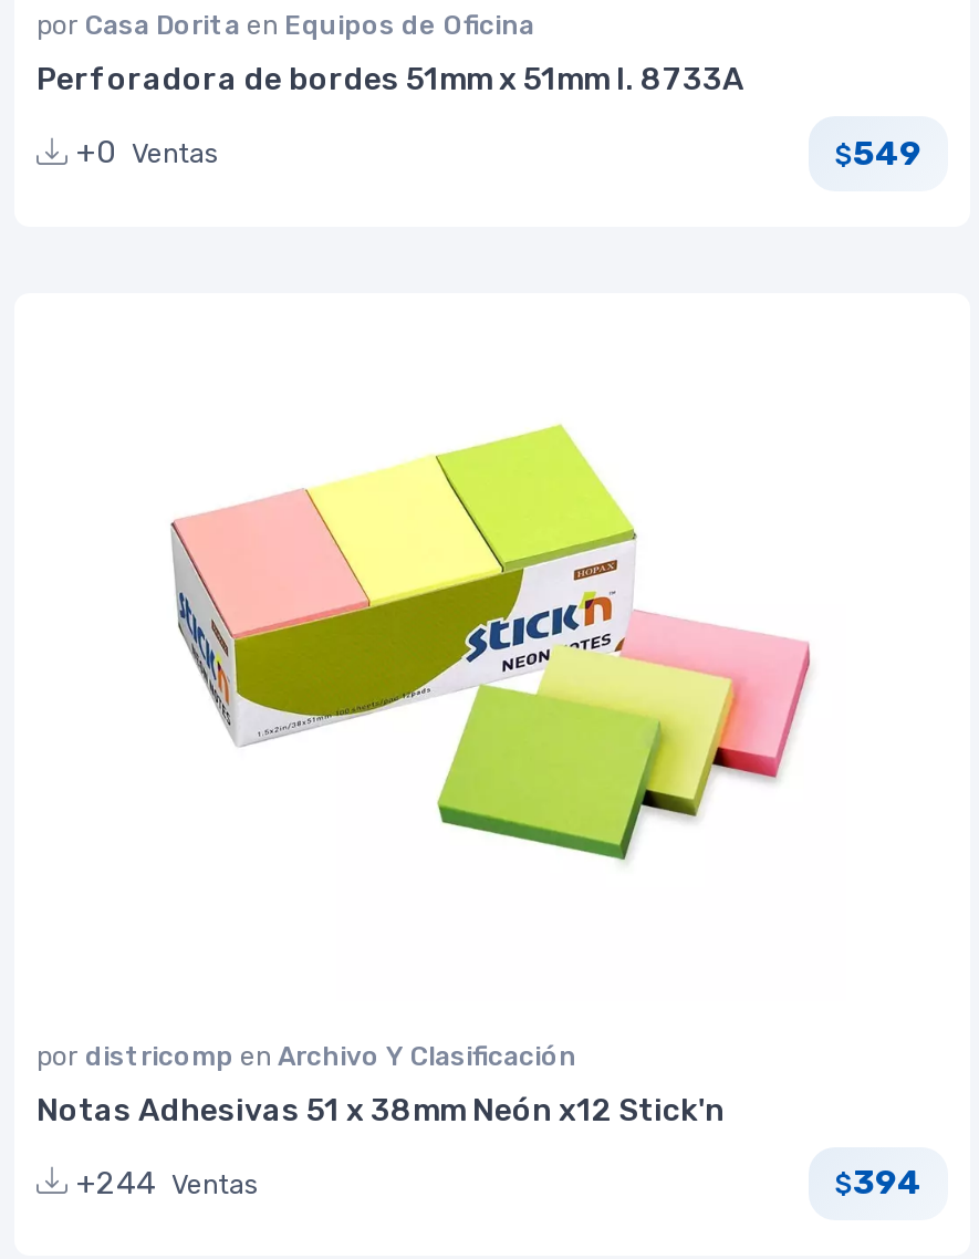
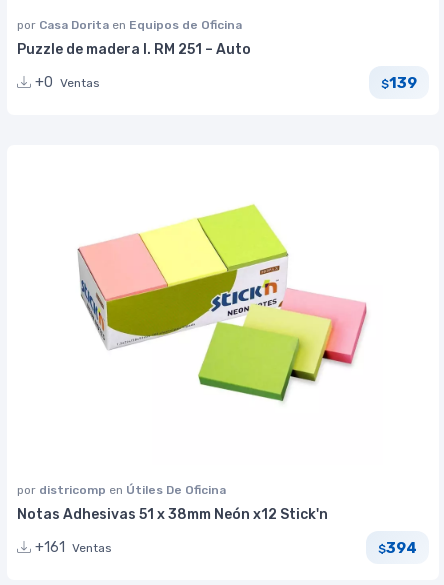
[37,62,744,100] Perforadora de bordes 51mm x 51mm I. 8733A -> [17,41,251,58] Puzzle de madera I. RM 251 – Auto
[835,134,921,174] $549 -> [381,74,417,92] $139
[37,1040,576,1071] por districomp en Archivo Y Clasificación -> [17,483,226,497] por districomp en Útiles De Oficina
[76,1164,260,1202] +244 Ventas -> [35,539,112,556] +161 Ventas

